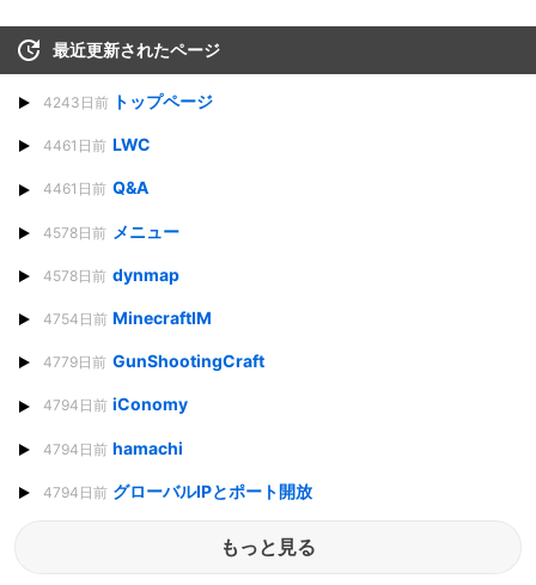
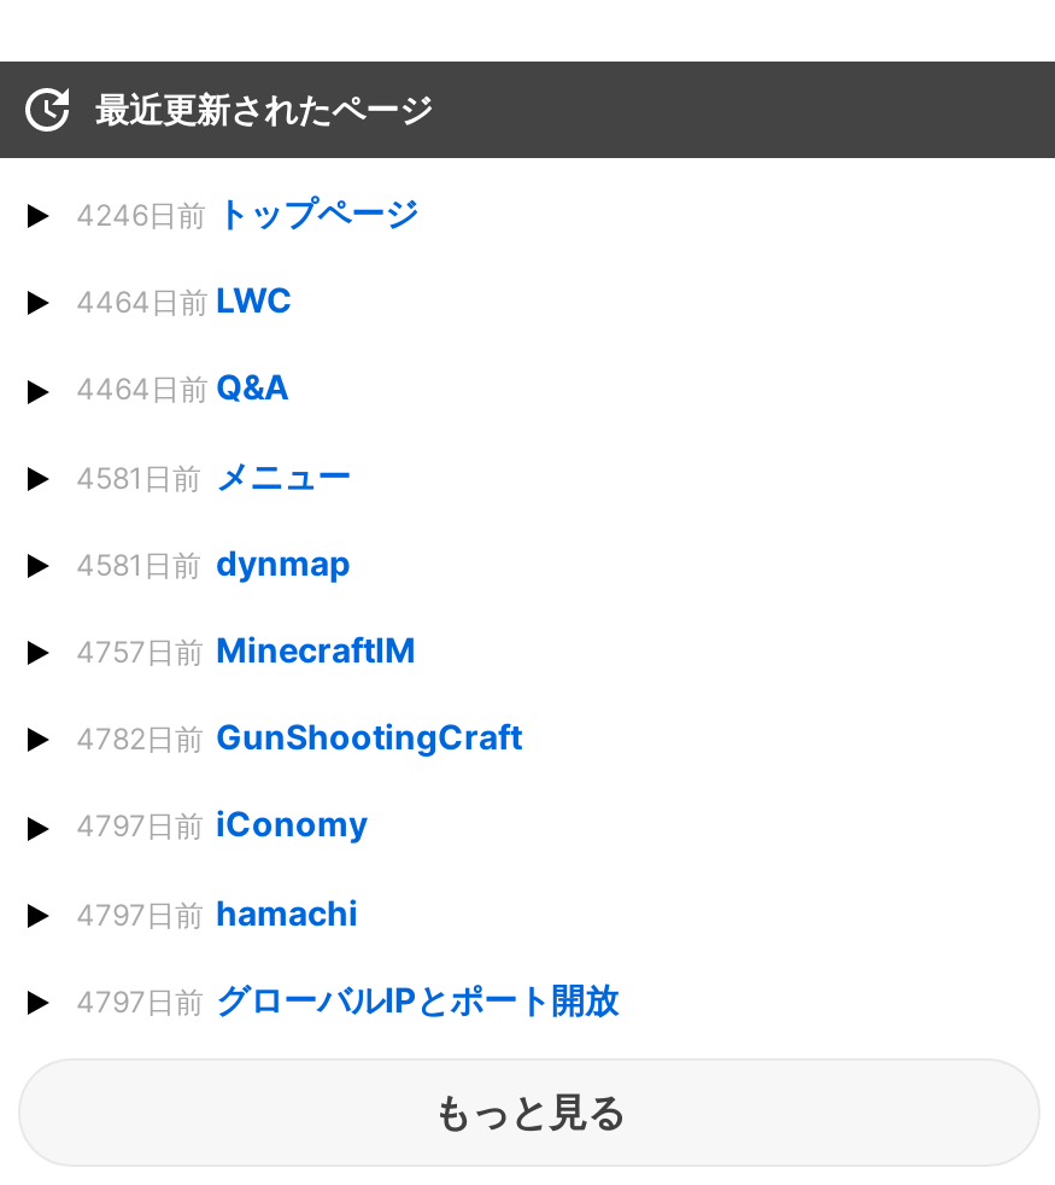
[43,91,213,111] 4243日前 トップページ -> [76,192,418,233] 4246日前 トップページ
[43,134,151,155] 4461日前 LWC -> [76,279,293,320] 4464日前 LWC
[43,178,148,198] 4461日前 Q&A -> [76,367,288,408] 4464日前 Q&A
[43,221,179,241] 4578日前 メニュー -> [76,454,351,495] 4581日前 メニュー
[43,264,179,284] 4578日前 dynmap -> [76,541,351,582] 4581日前 dynmap
[43,307,212,328] 4754日前 MinecraftIM -> [76,628,416,669] 4757日前 MinecraftIM
[43,351,264,371] 4779日前 GunShootingCraft -> [76,716,522,757] 4782日前 GunShootingCraft
[43,394,188,414] 4794日前 iConomy -> [76,803,368,844] 4797日前 iConomy
[43,437,183,458] 4794日前 hamachi -> [76,891,358,932] 4797日前 hamachi
[43,481,312,501] 4794日前 グローバルIPとポート開放 -> [76,978,619,1019] 4797日前 グローバルIPとポート開放

